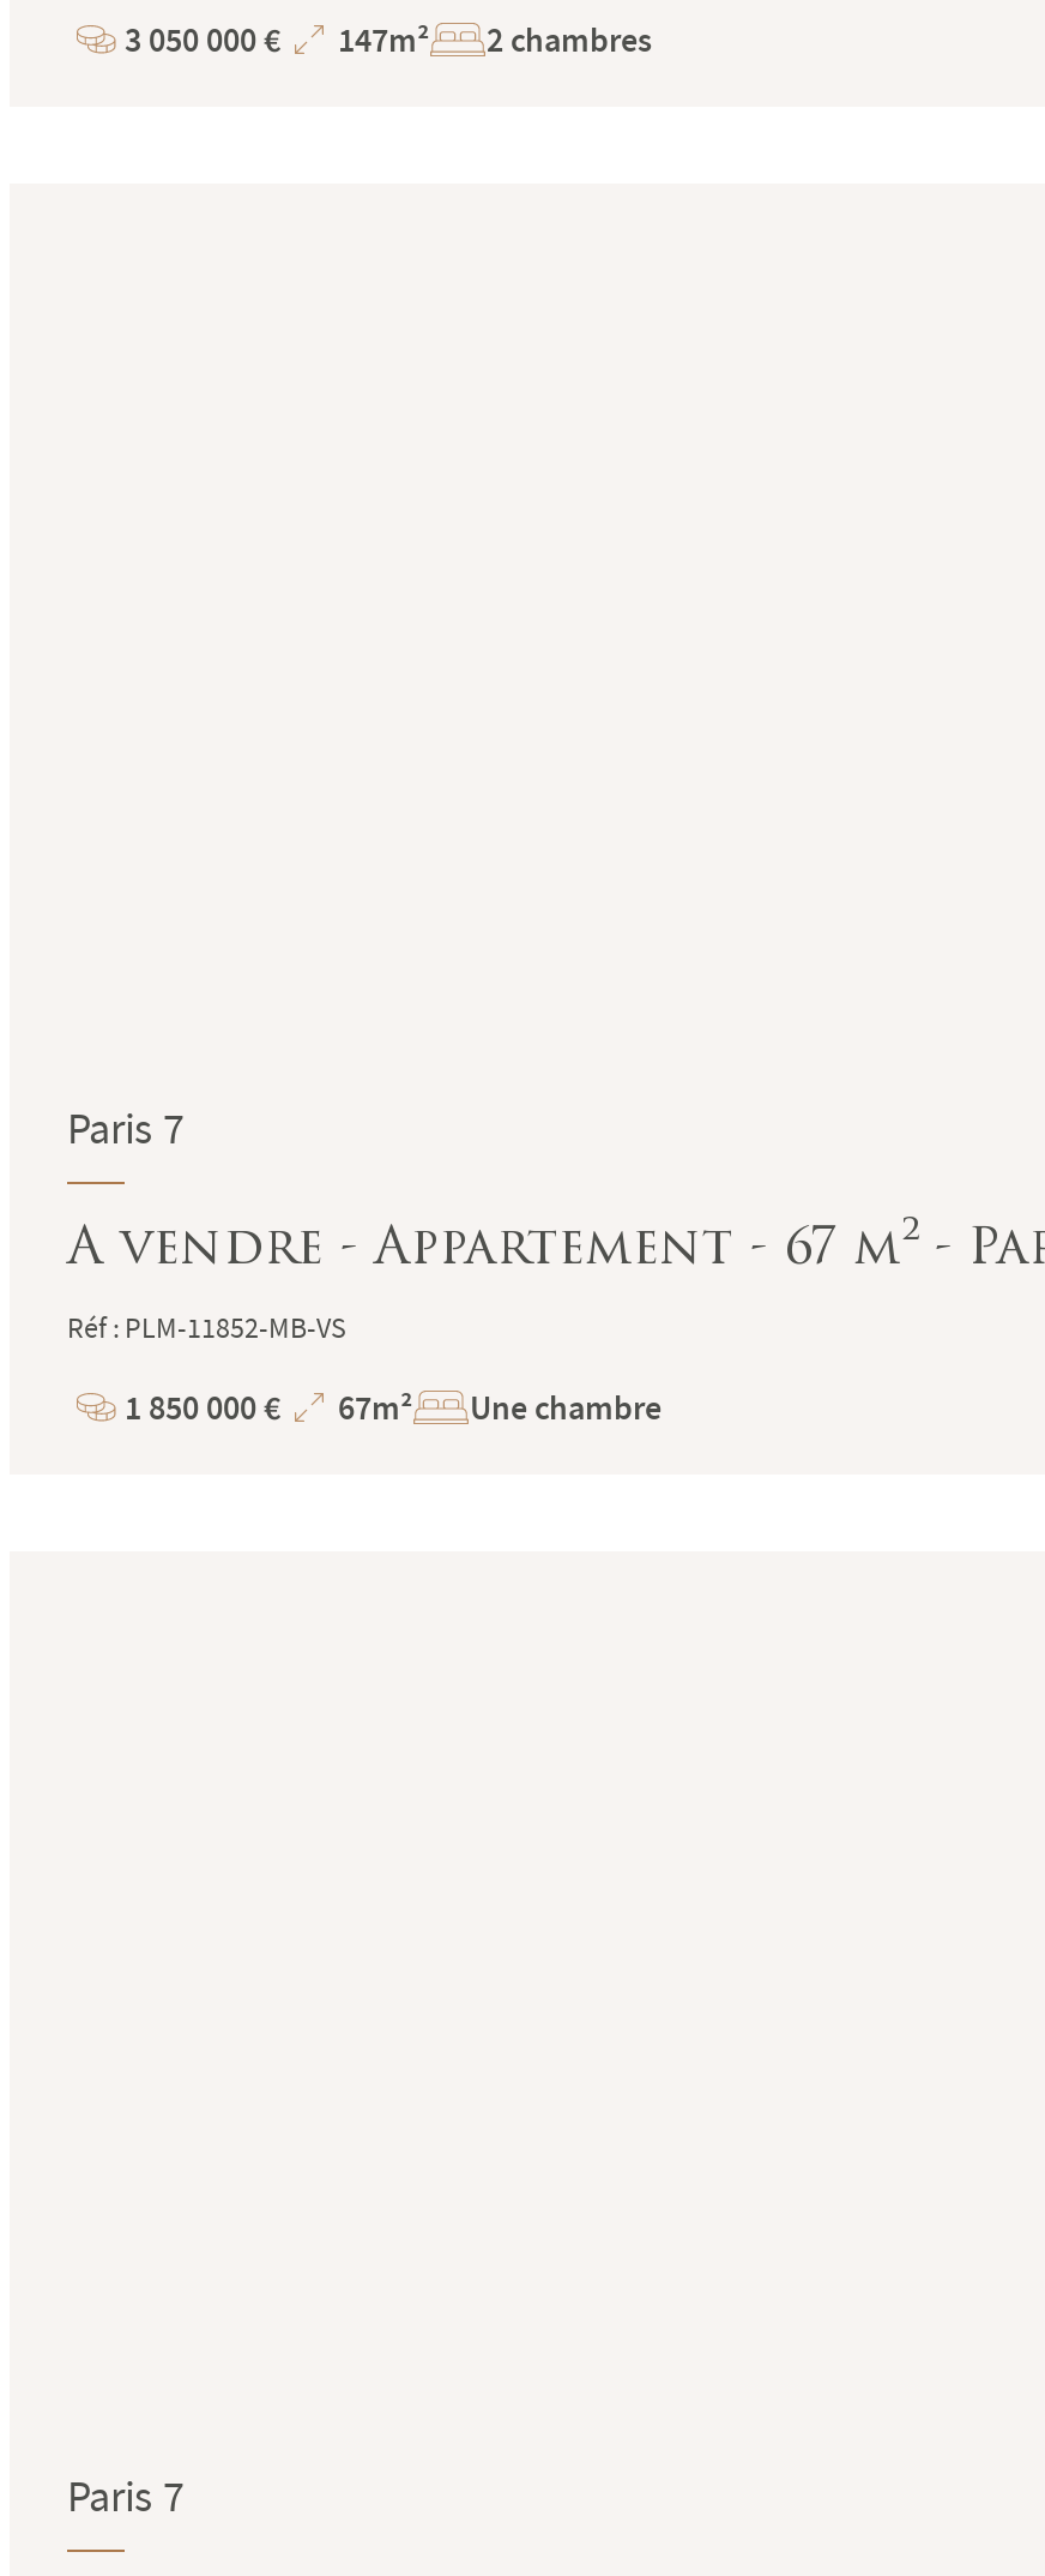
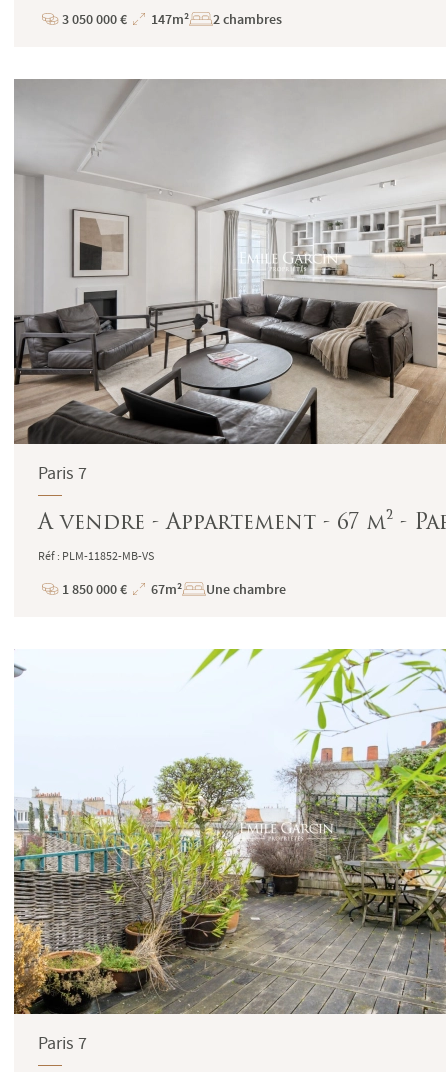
none -> [13,78,443,445] [image]
none -> [13,648,443,1015] [image]

